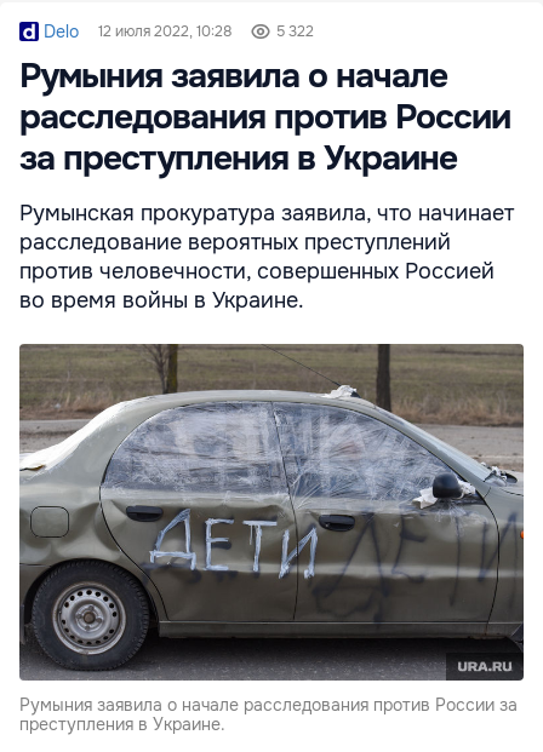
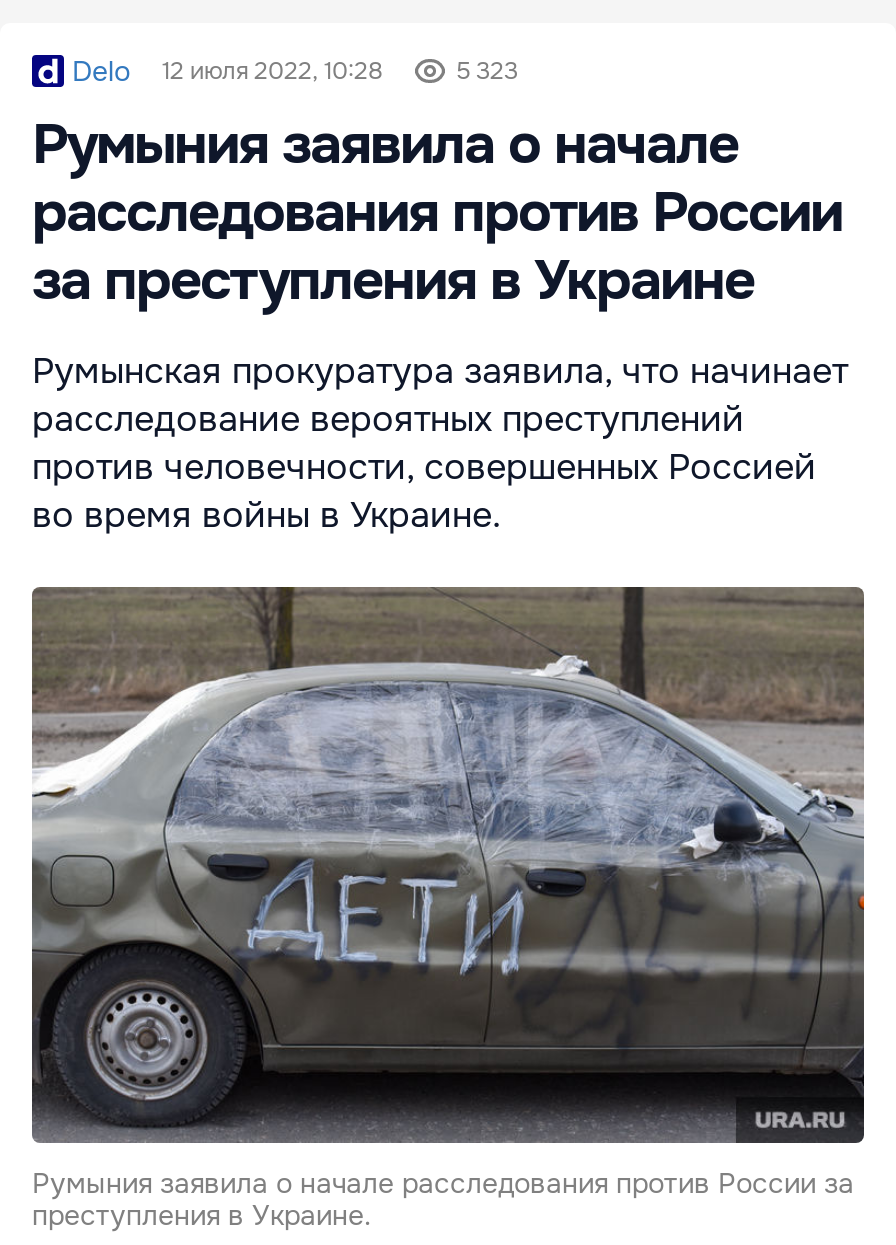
[276,22,314,41] 5 322 -> [456,55,518,87] 5 323

